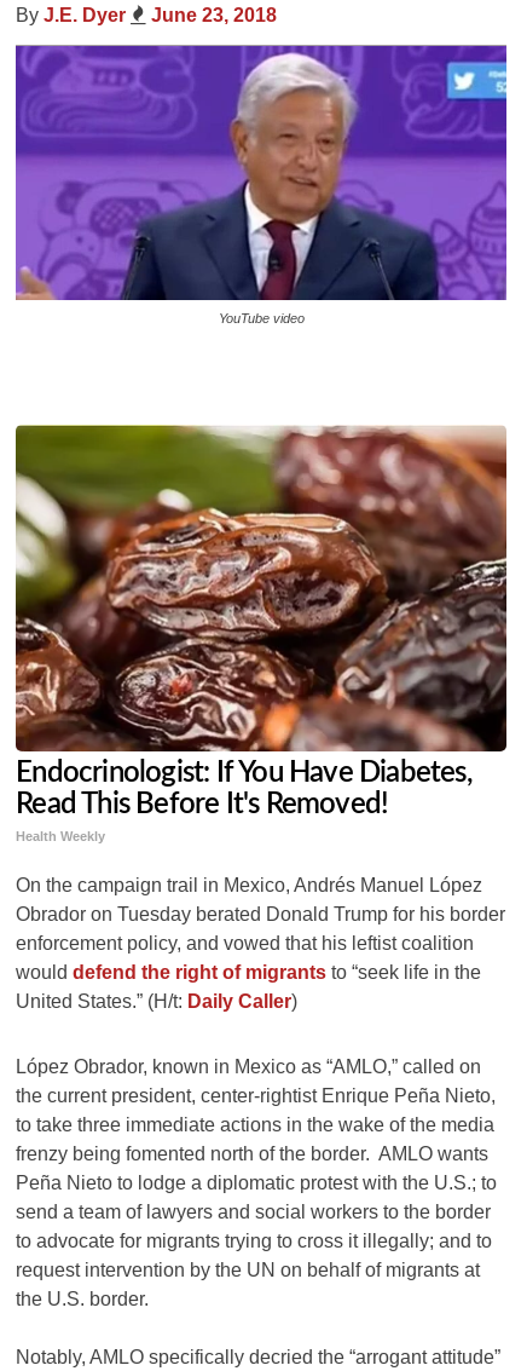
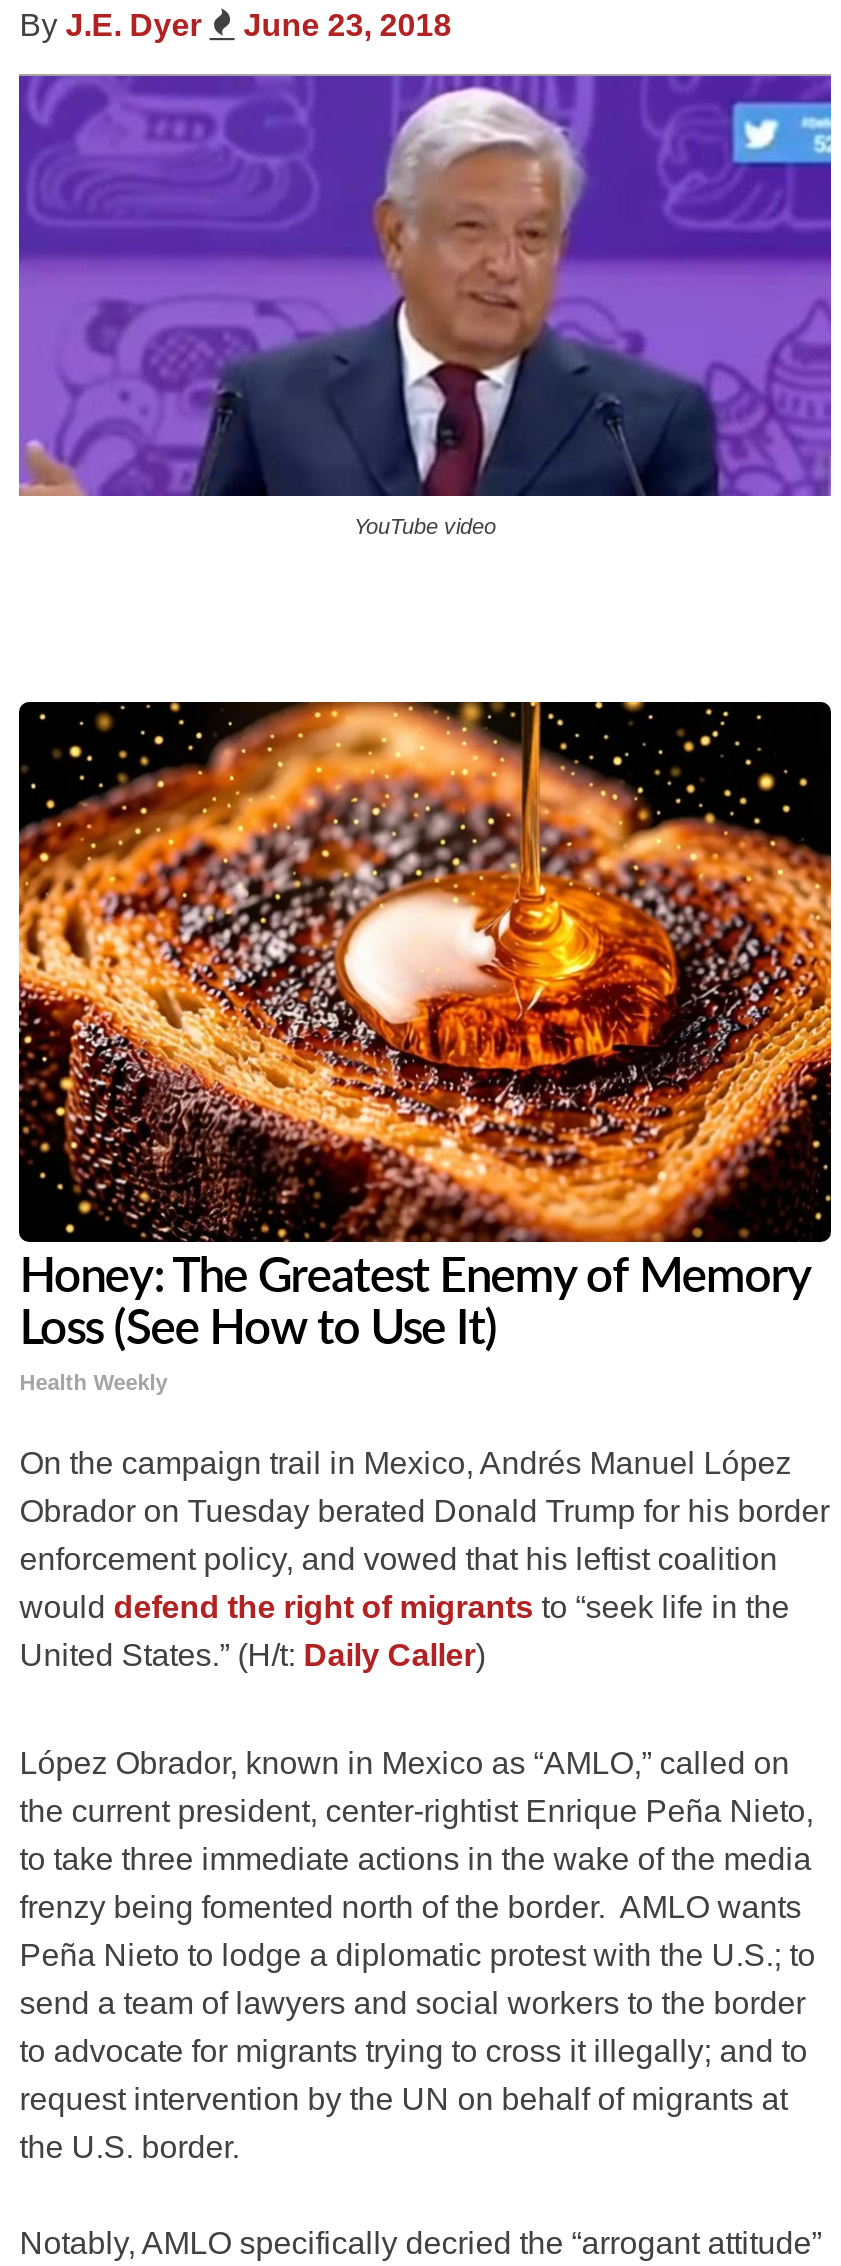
[15,424,508,819] [image] | Endocrinologist: If You Have Diabetes, | Read This Before It's Removed! -> [17,700,833,1353] [image] | Honey: The Greatest Enemy of Memory | Loss (See How to Use It)

